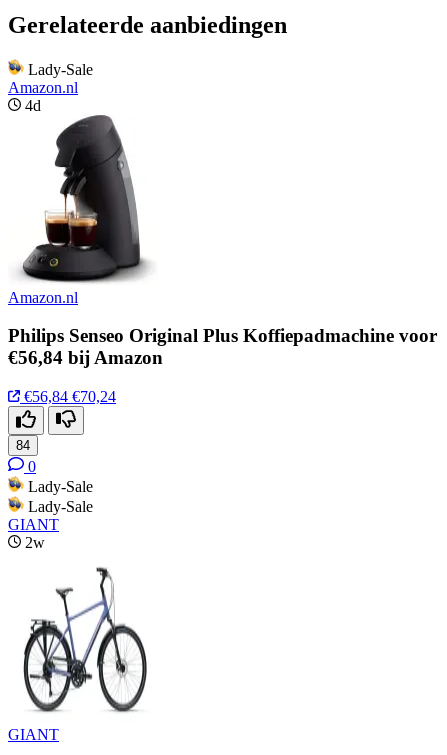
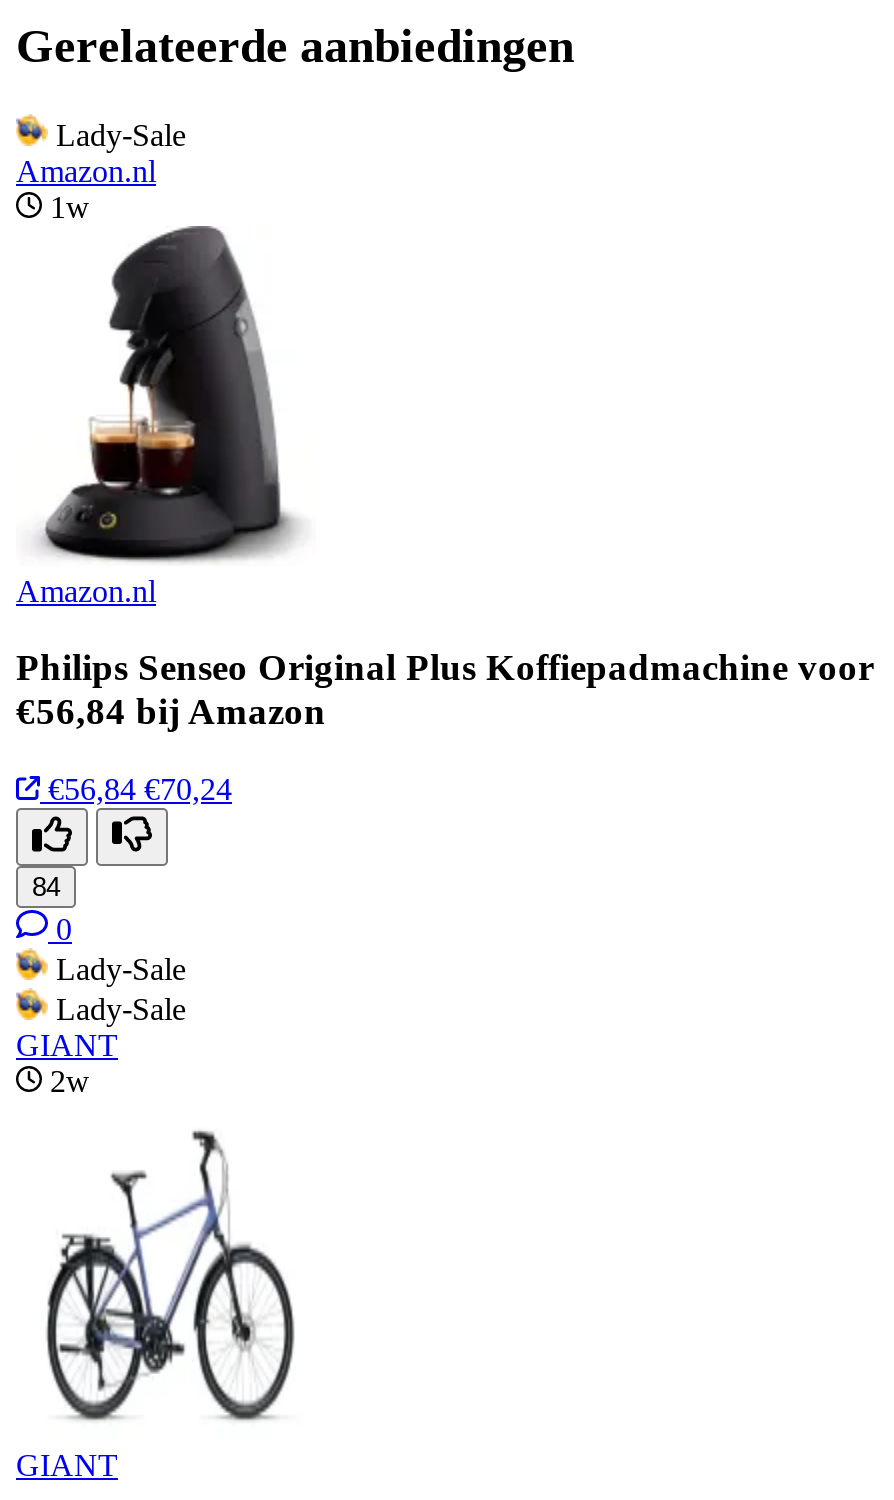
[25,96,41,113] 4d -> [50,189,90,223] 1w

